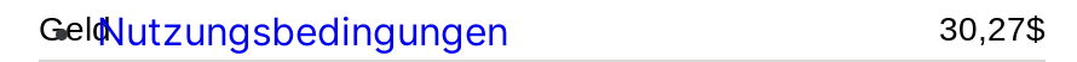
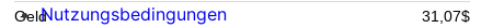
[939,10,1046,49] 30,27$ -> [422,8,470,25] 31,07$

